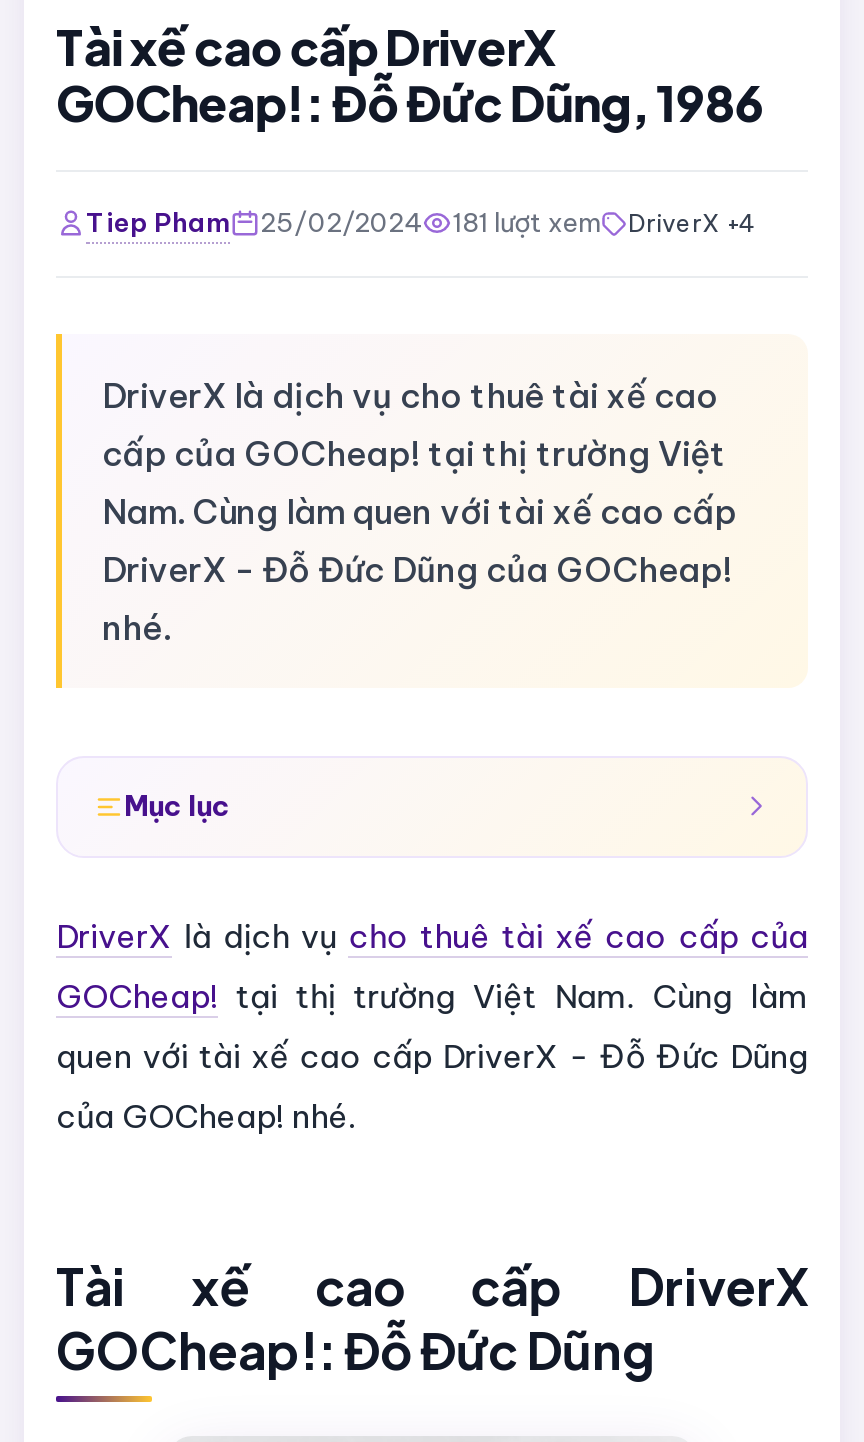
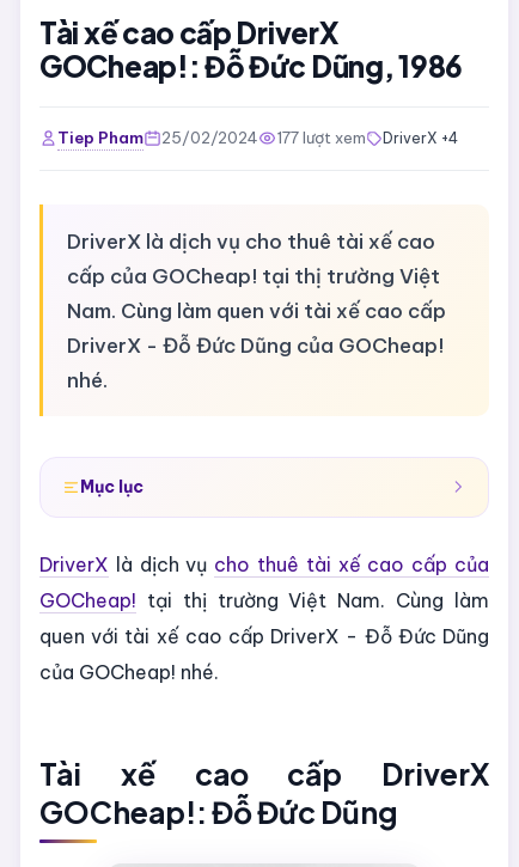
[86,206,754,239] Tiep Pham 25/02/2024 181 lượt xem DriverX +4 -> [57,128,458,148] Tiep Pham 25/02/2024 177 lượt xem DriverX +4

